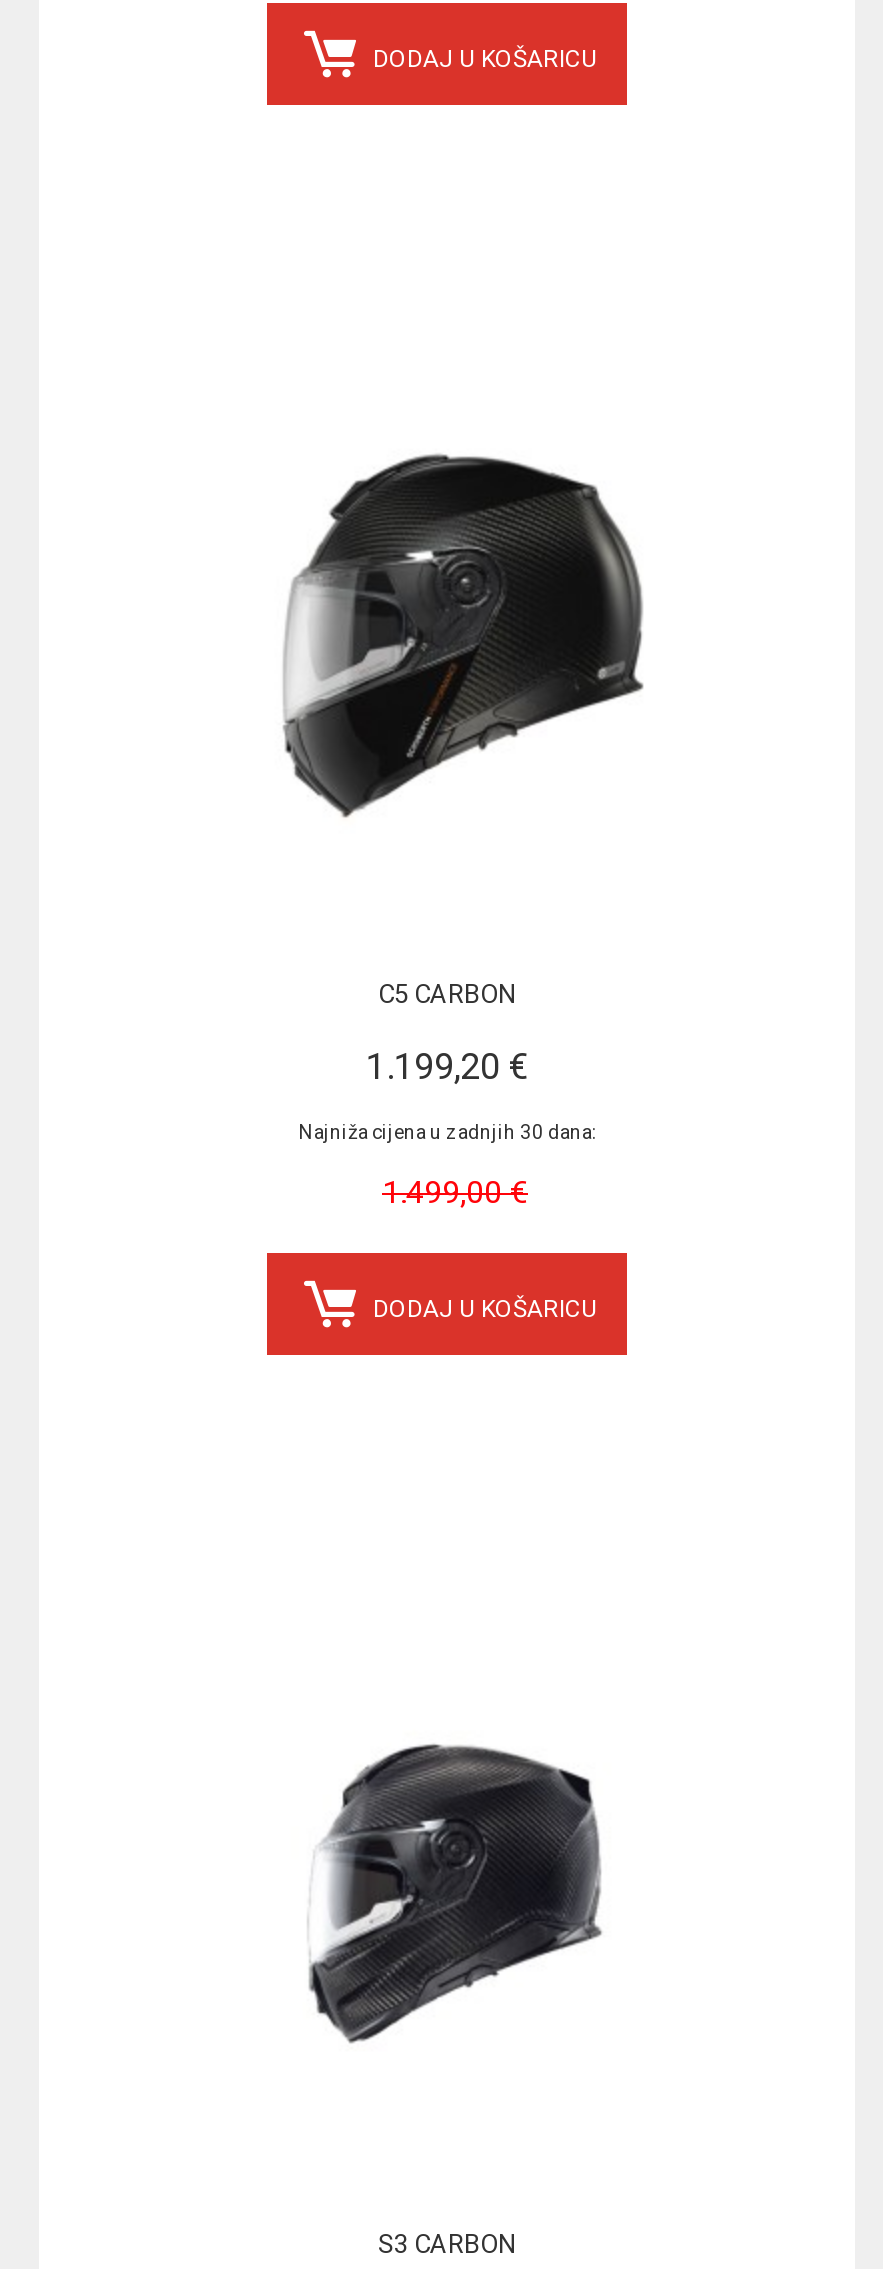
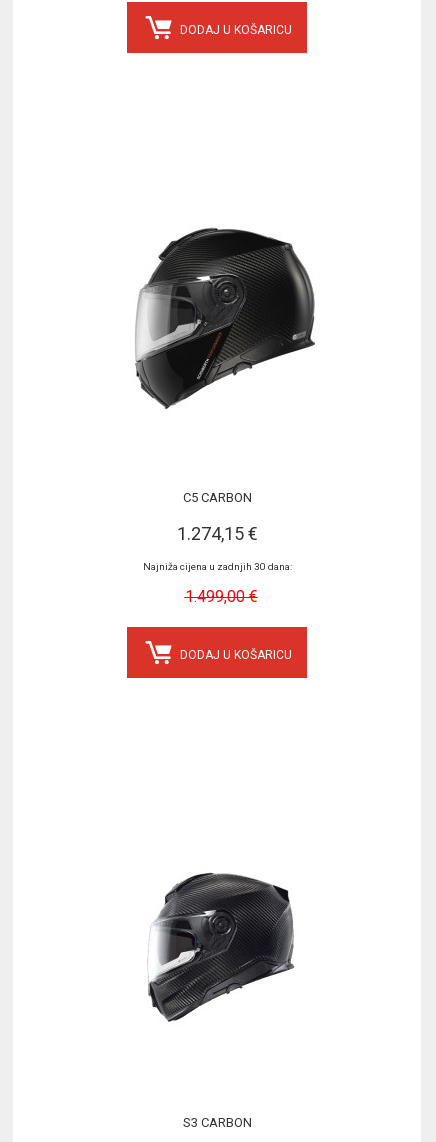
[366,1046,528,1088] 1.199,20 € -> [176,523,257,544] 1.274,15 €

